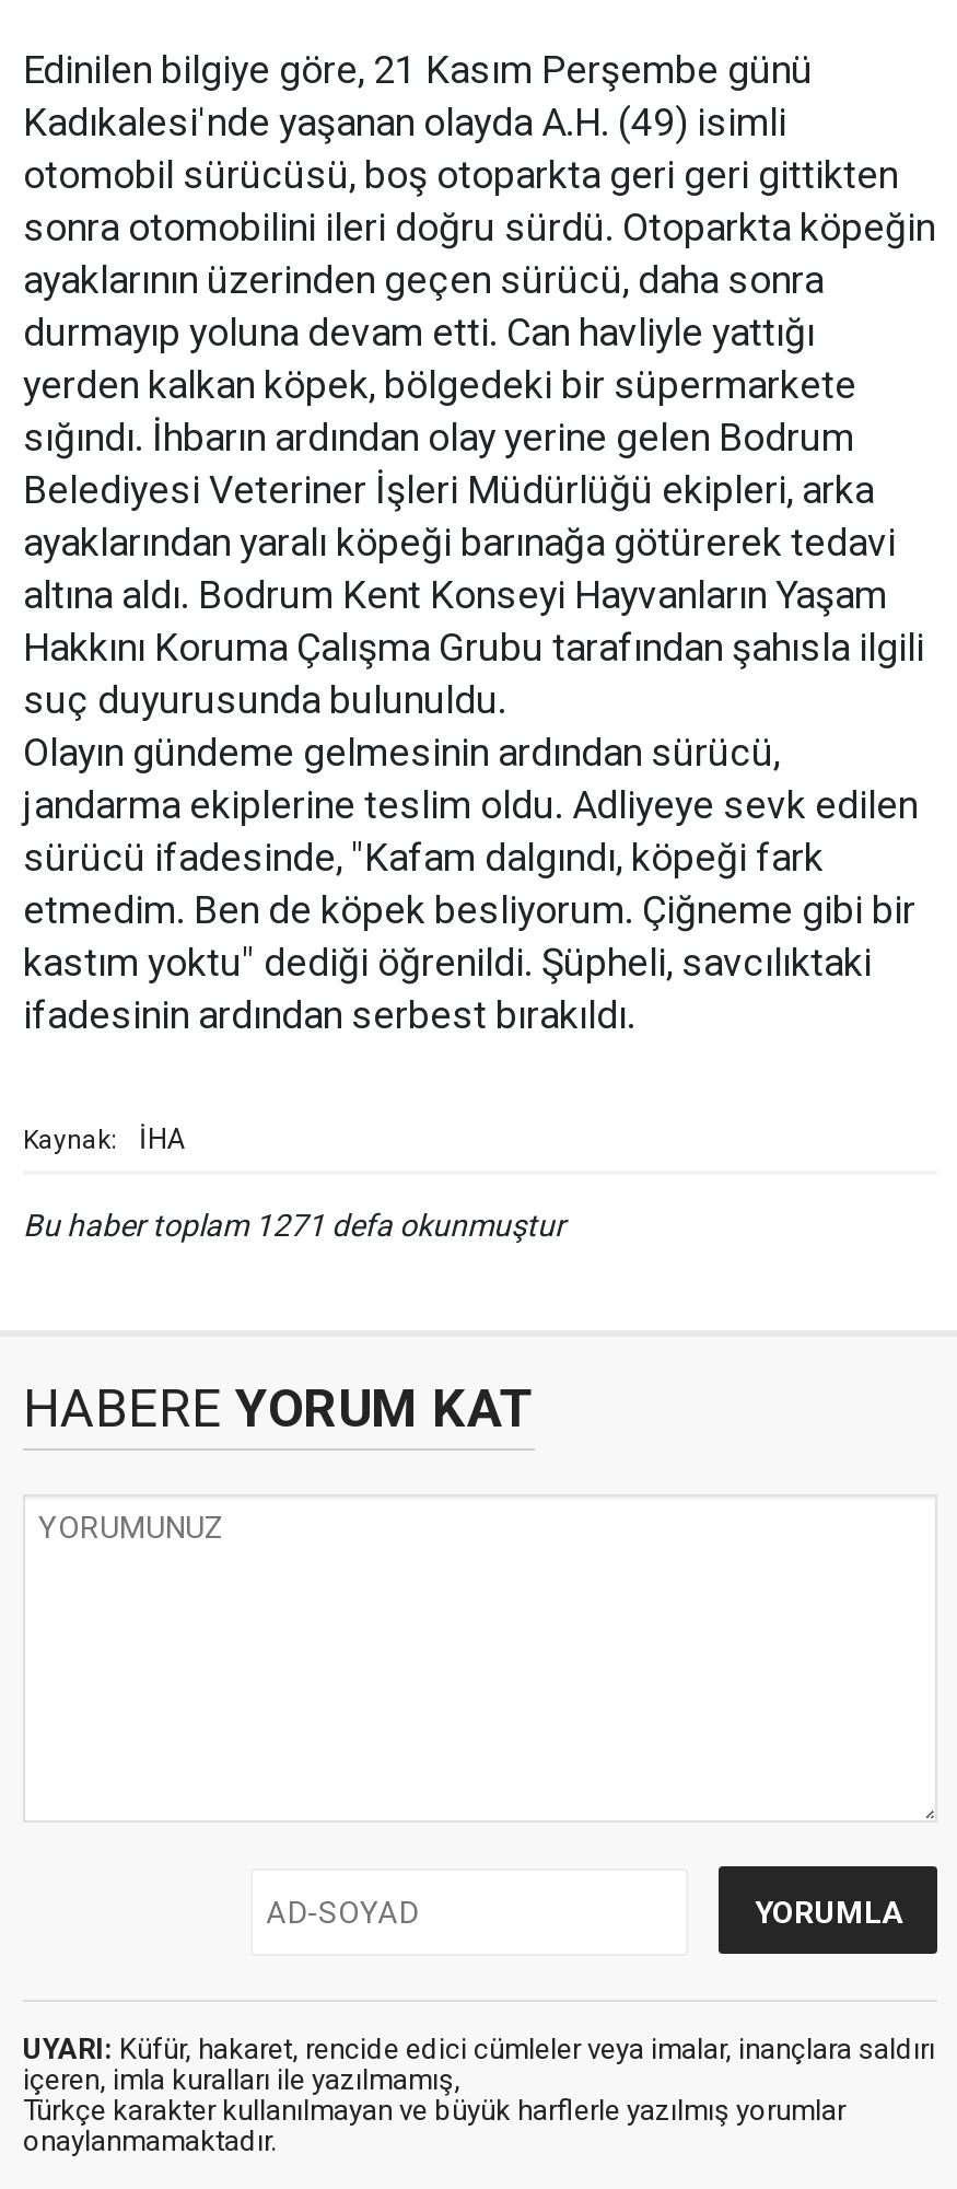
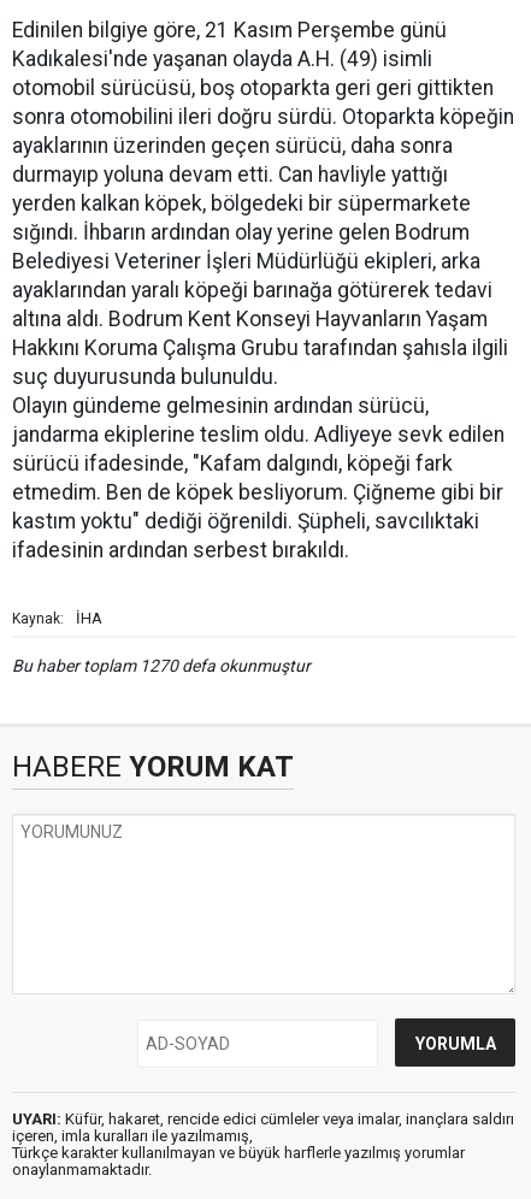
[23,1208,565,1243] Bu haber toplam 1271 defa okunmuştur -> [12,656,311,675] Bu haber toplam 1270 defa okunmuştur

